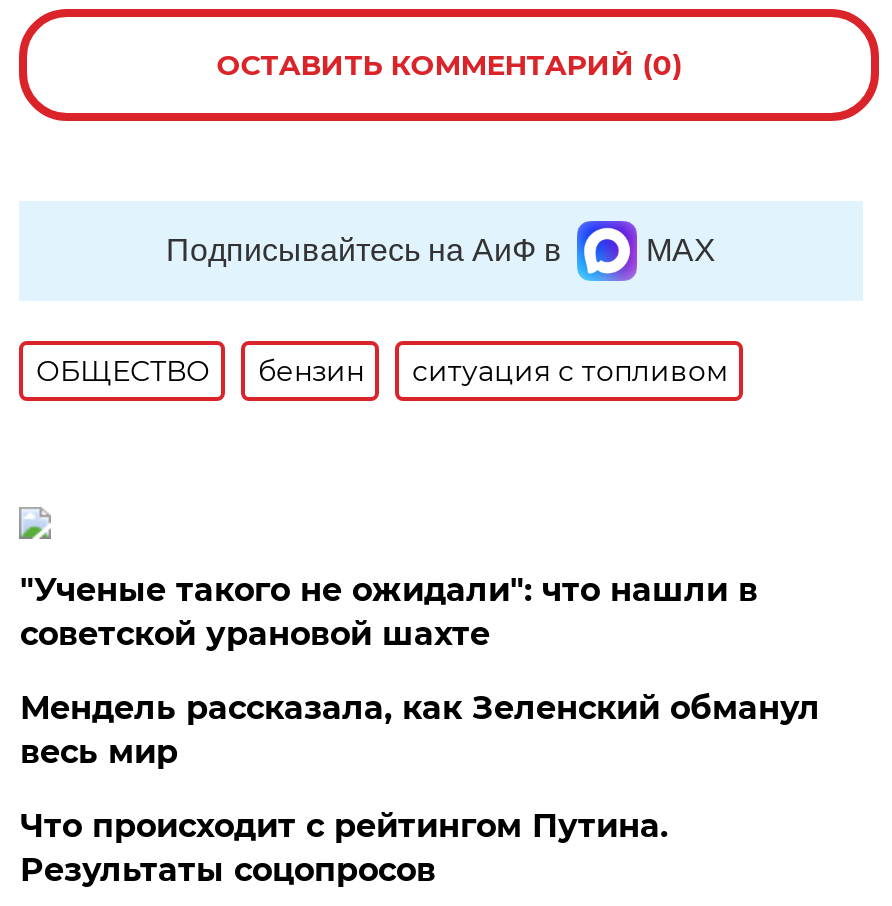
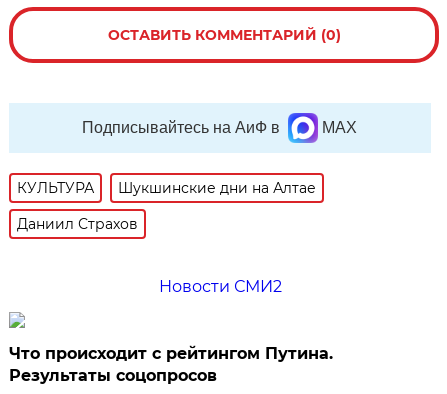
[36,353,728,389] ОБЩЕСТВО | бензин | ситуация с топливом -> [17,179,316,197] КУЛЬТУРА | Шукшинские дни на Алтае
[20,571,758,653] "Ученые такого не ожидали": что нашли в | советской урановой шахте -> [17,215,138,233] Даниил Страхов
[20,689,820,771] Мендель рассказала, как Зеленский обманул | весь мир -> [159,277,282,296] Новости СМИ2

